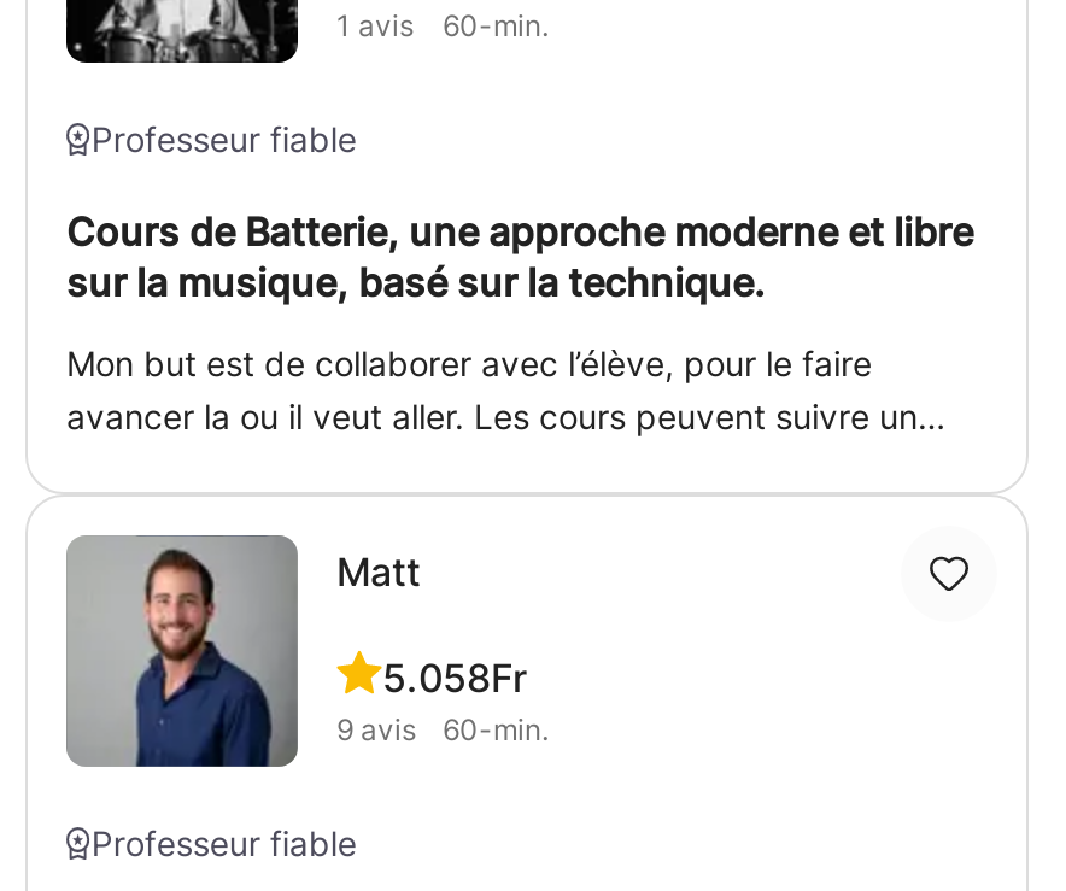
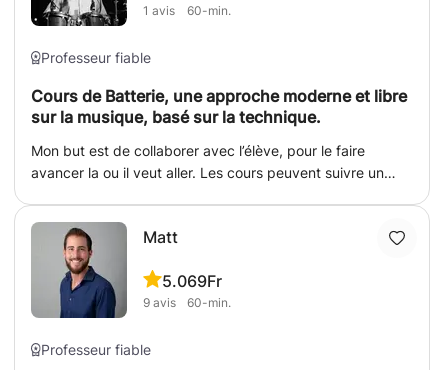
[382,653,527,701] 5.0 58Fr -> [162,271,222,291] 5.0 69Fr

